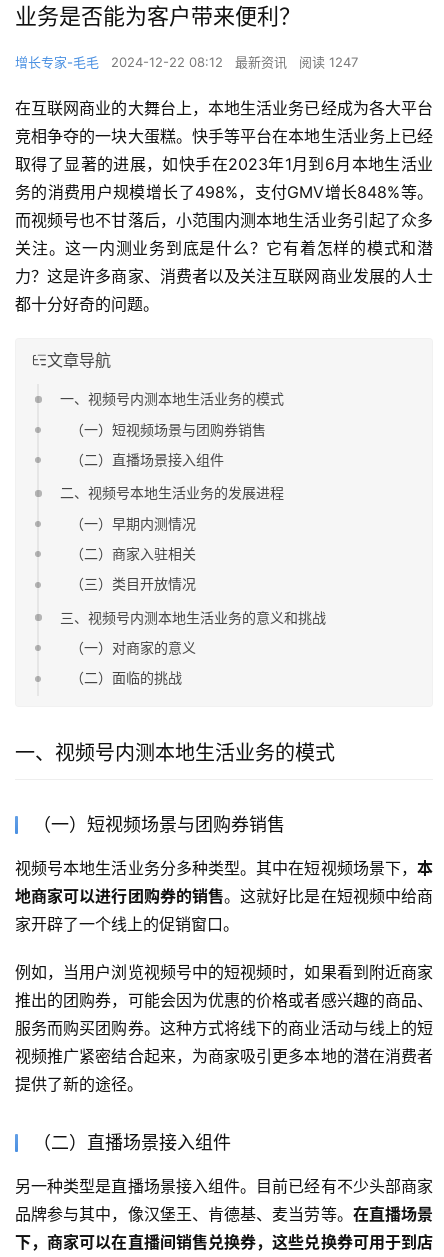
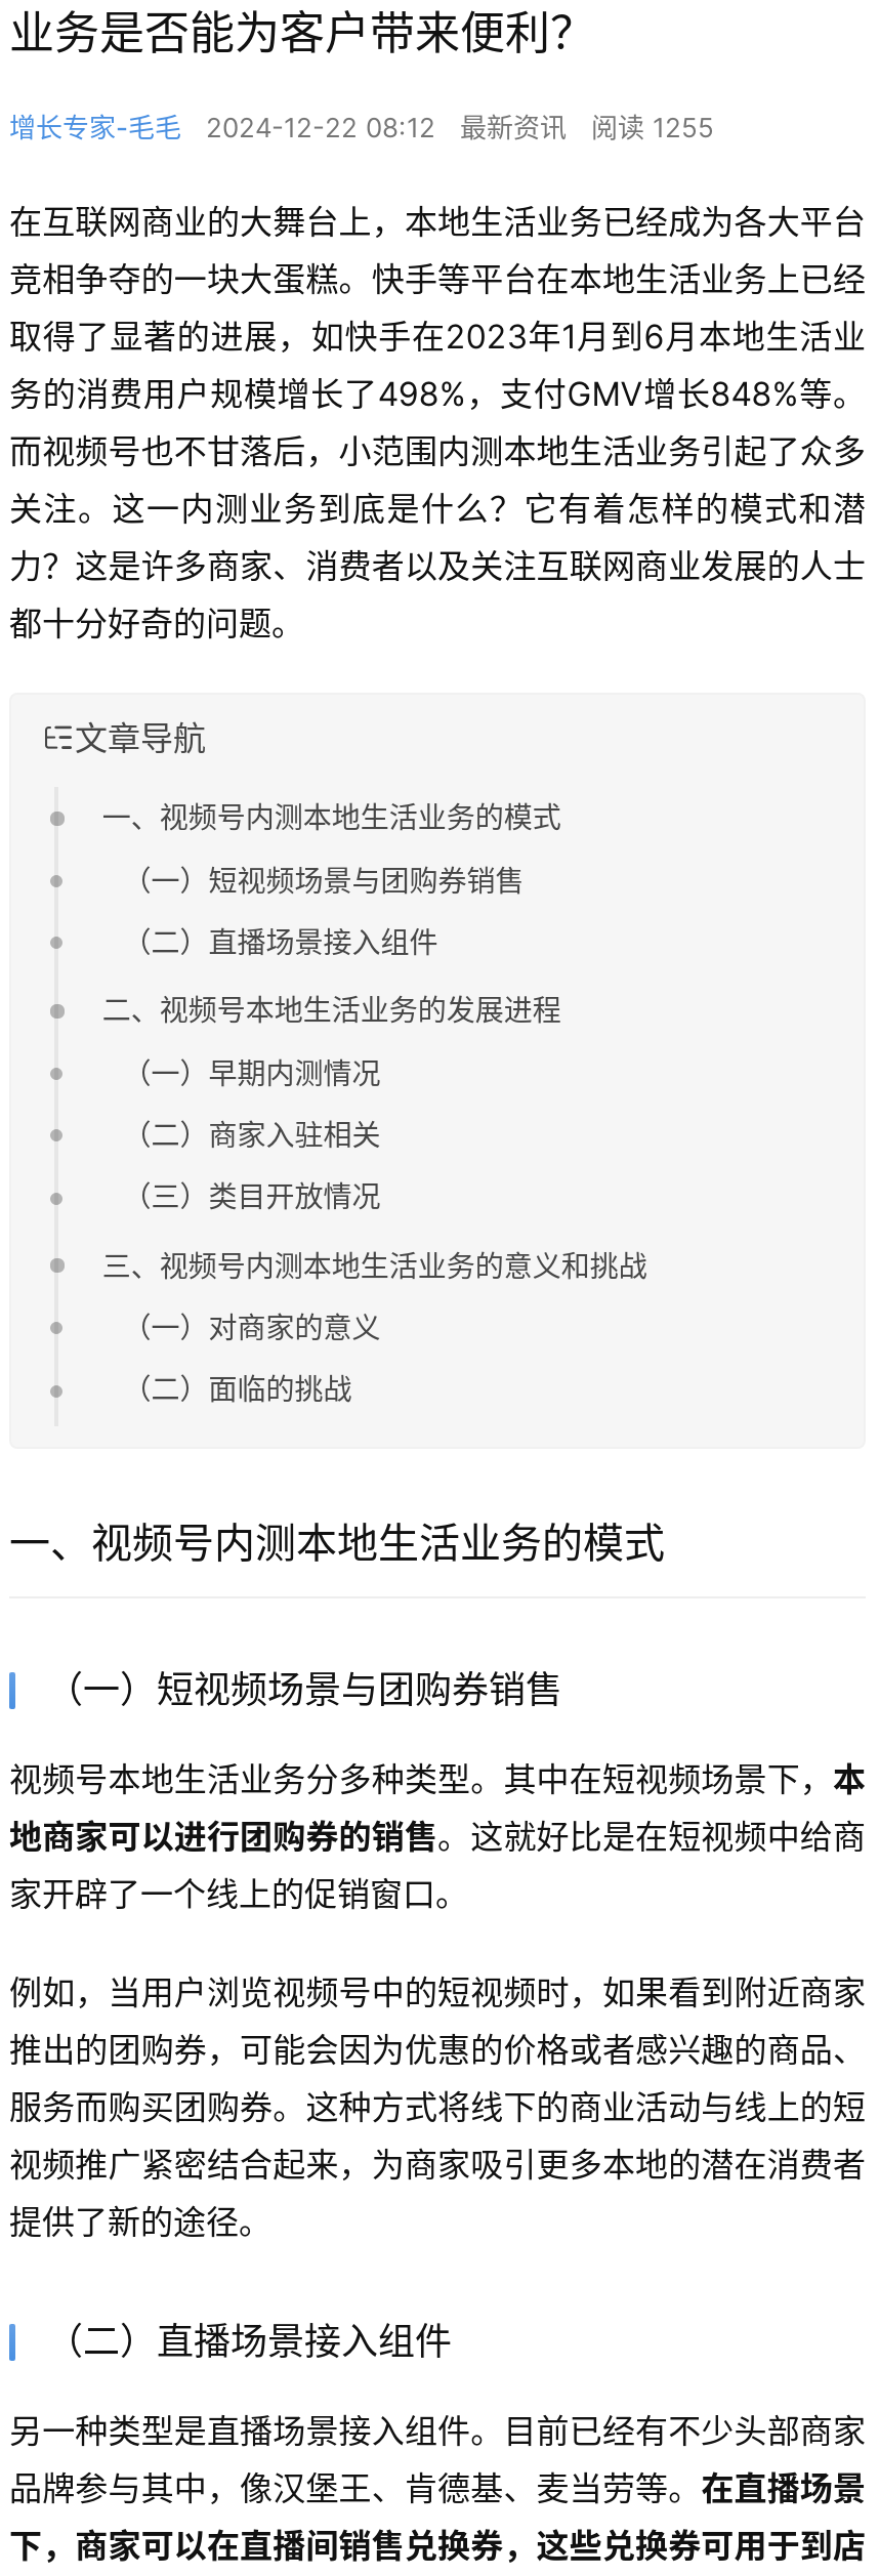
[15,54,358,70] 增长专家-毛毛 2024-12-22 08:12 最新资讯 阅读 1247 -> [9,111,714,144] 增长专家-毛毛 2024-12-22 08:12 最新资讯 阅读 1255

